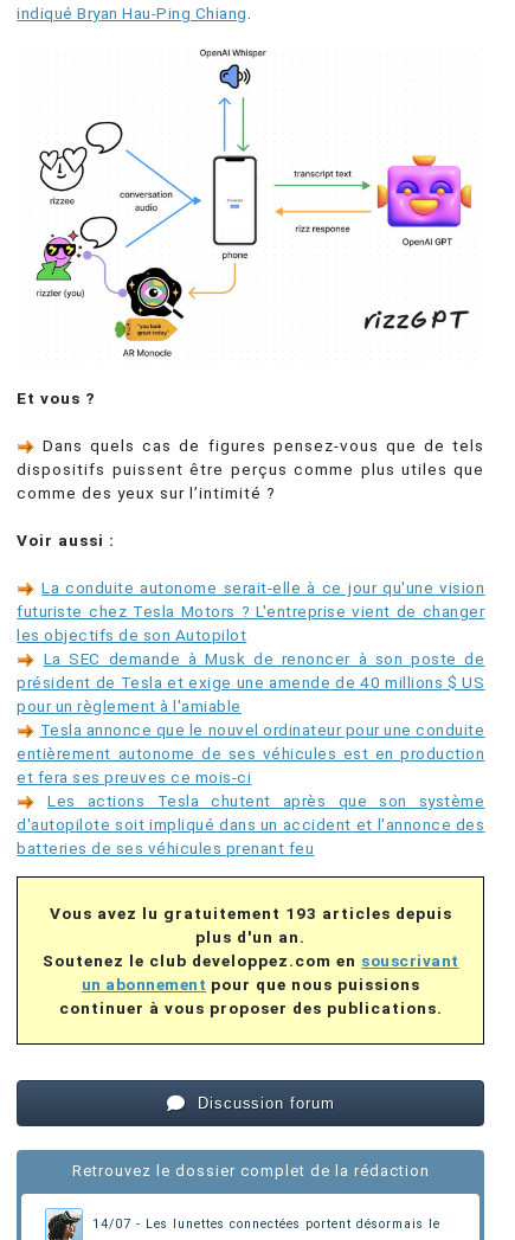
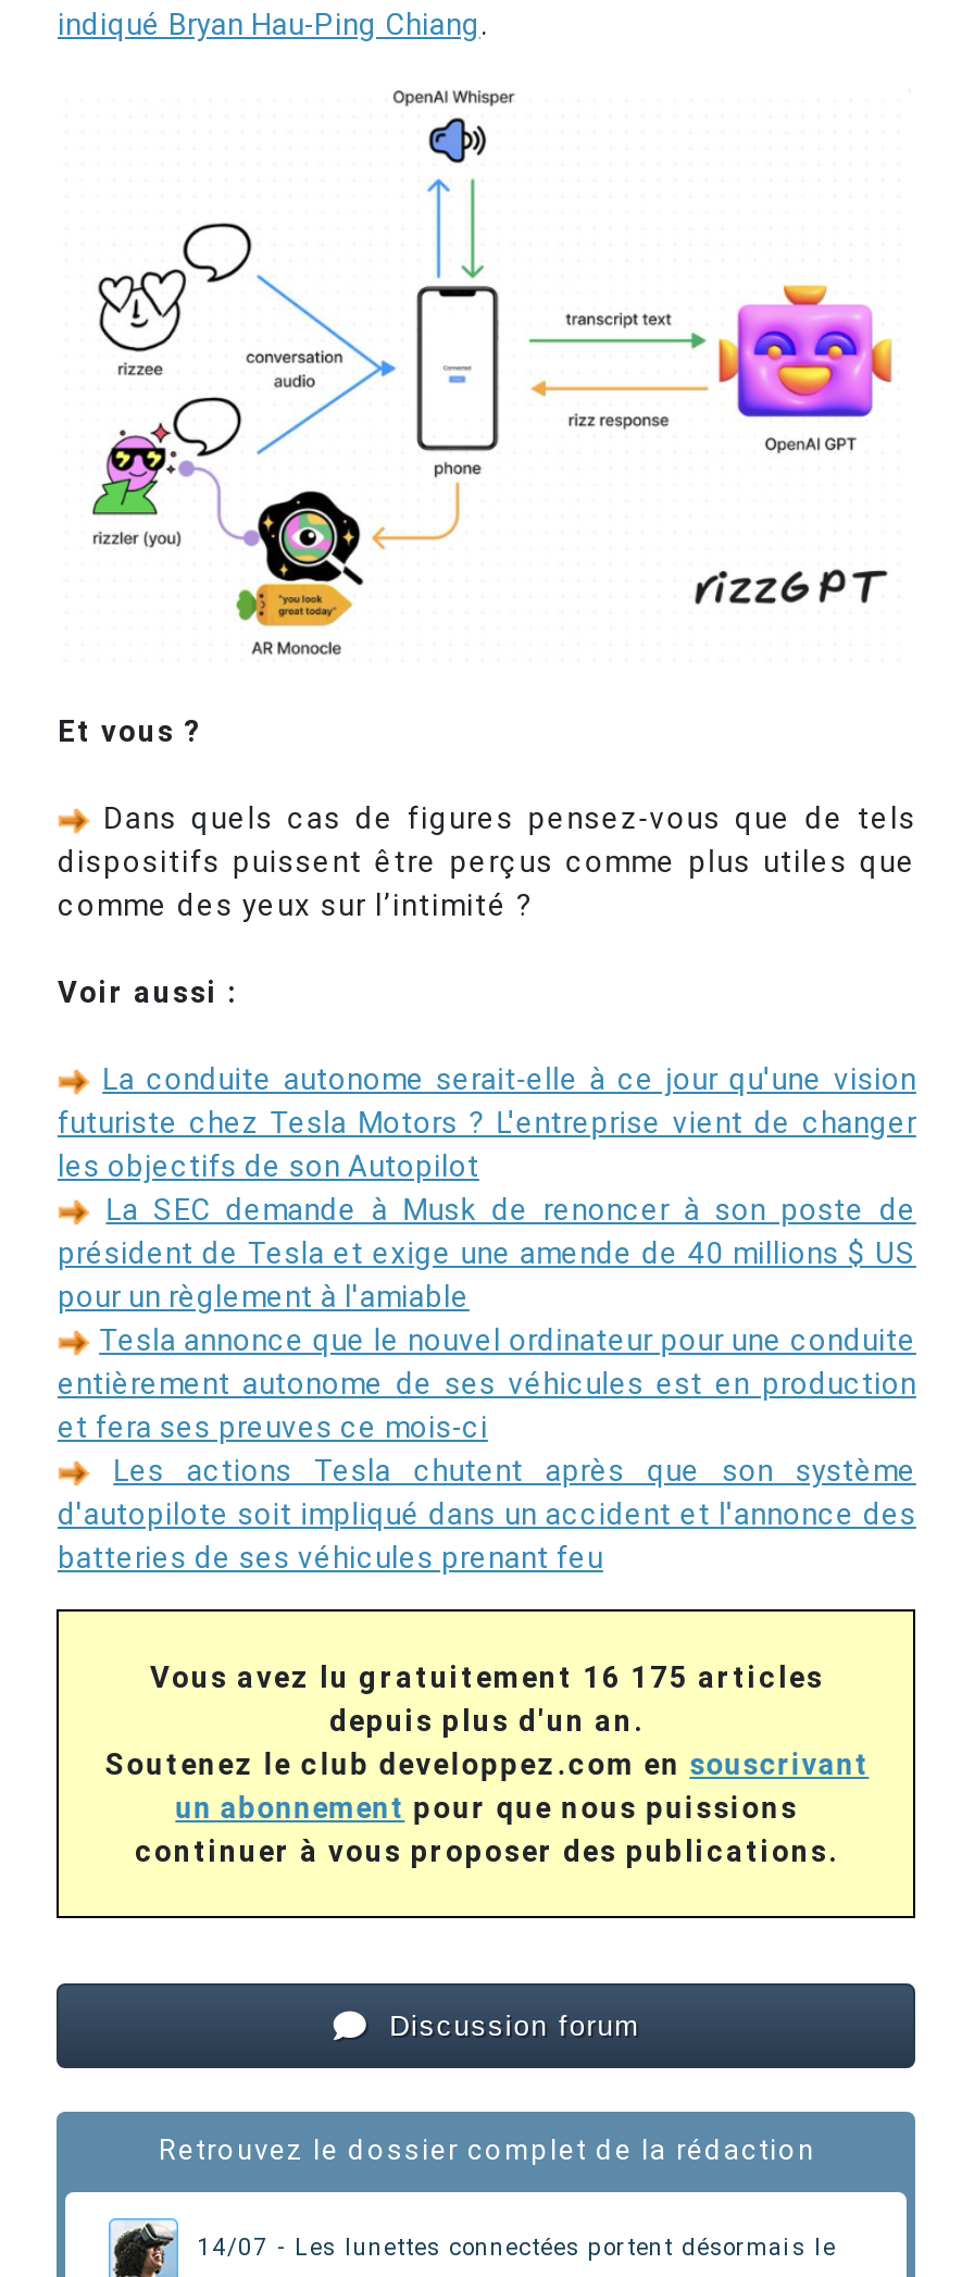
[50,903,452,946] Vous avez lu gratuitement 193 articles depuis | plus d'un an. -> [150,1659,824,1737] Vous avez lu gratuitement 16 175 articles | depuis plus d'un an.

